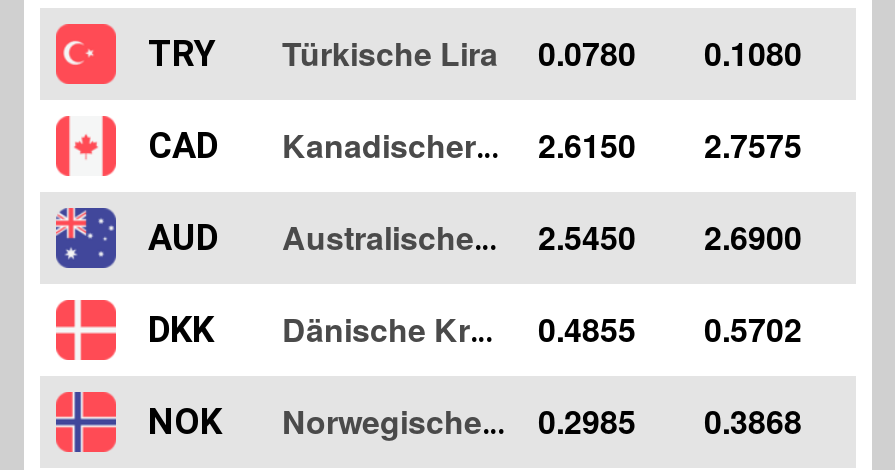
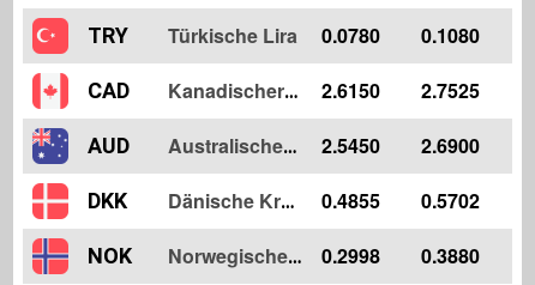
[704,122,802,168] 2.7575 -> [421,77,480,104] 2.7525
[538,398,636,444] 0.2985 -> [321,242,380,269] 0.2998
[704,398,802,444] 0.3868 -> [421,242,480,269] 0.3880

